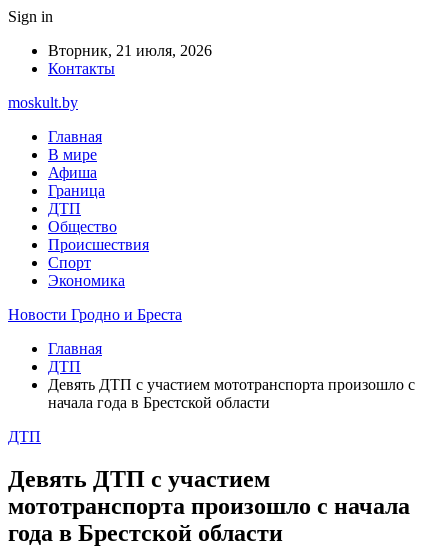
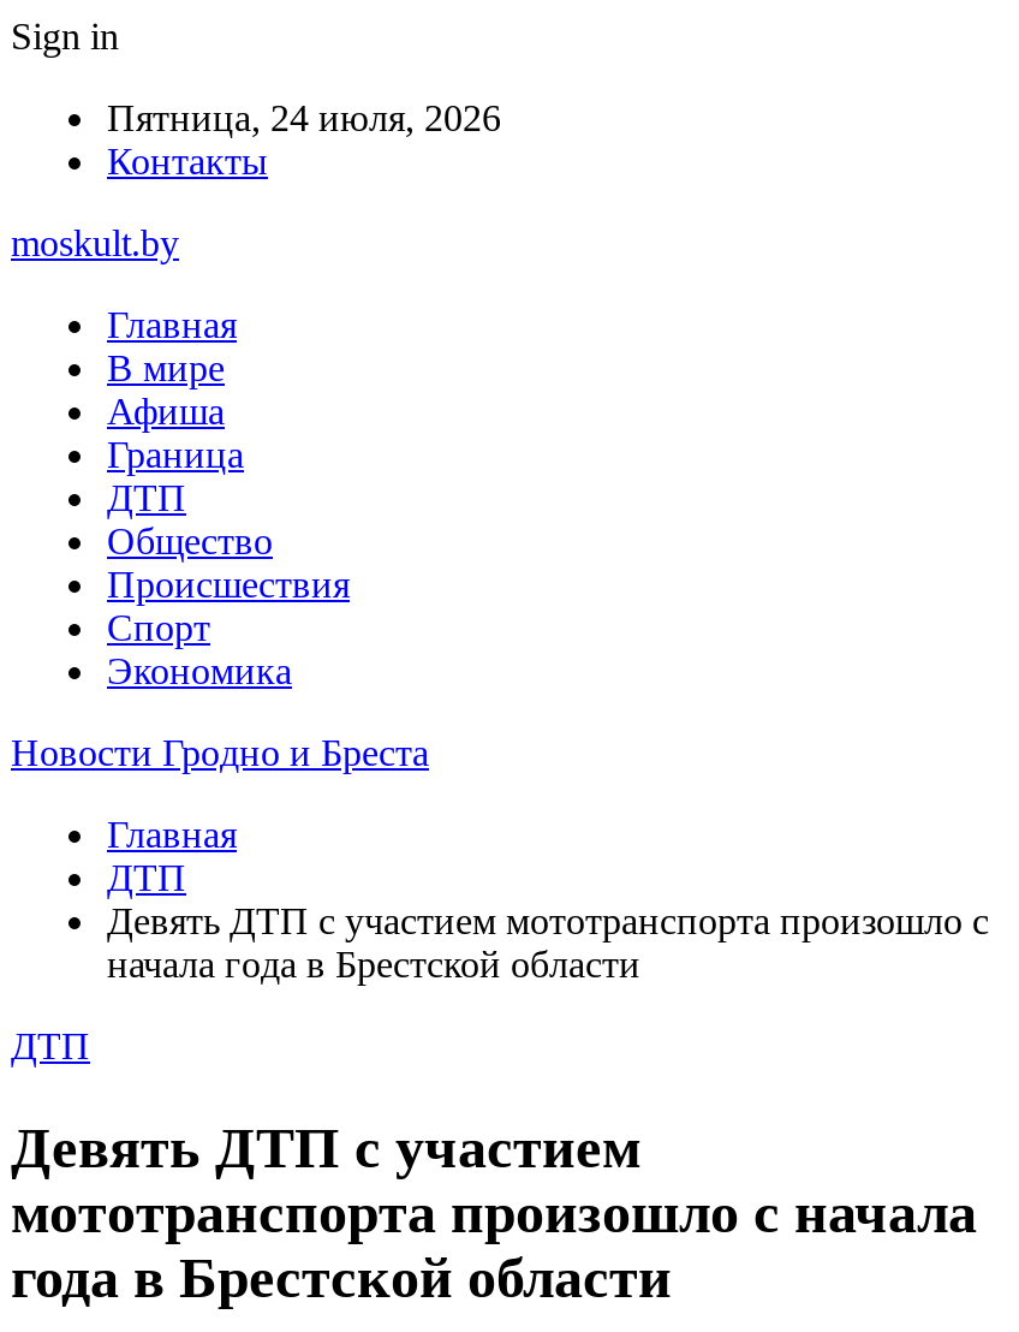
[48,42,212,59] Вторник, 21 июля, 2026 -> [107,97,501,138] Пятница, 24 июля, 2026

